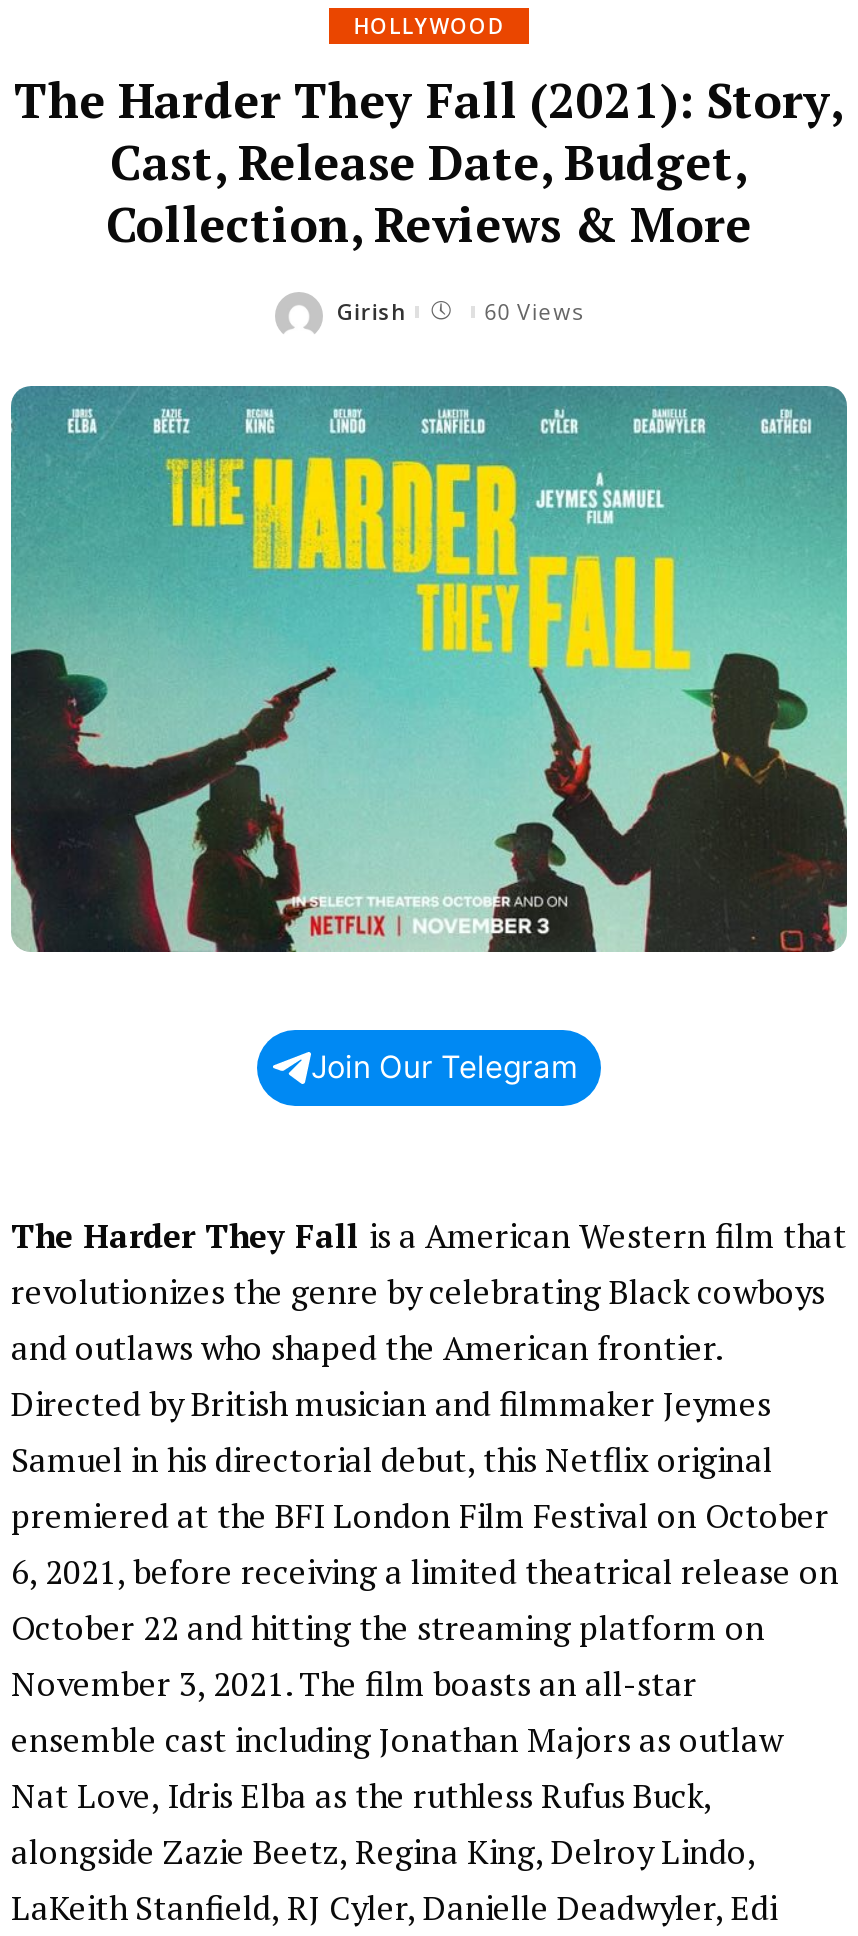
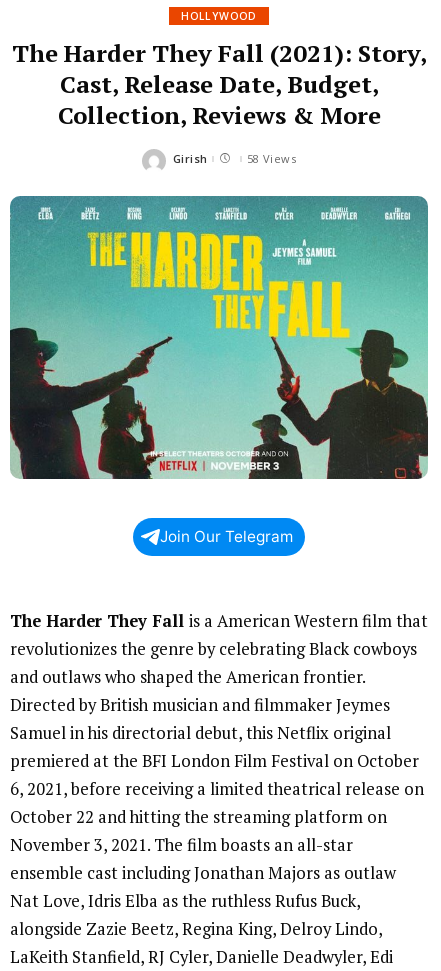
[485,296,583,326] 60 Views -> [247,151,296,166] 58 Views

